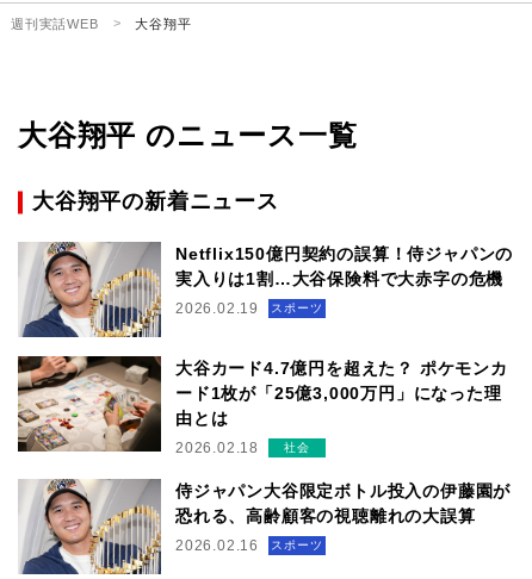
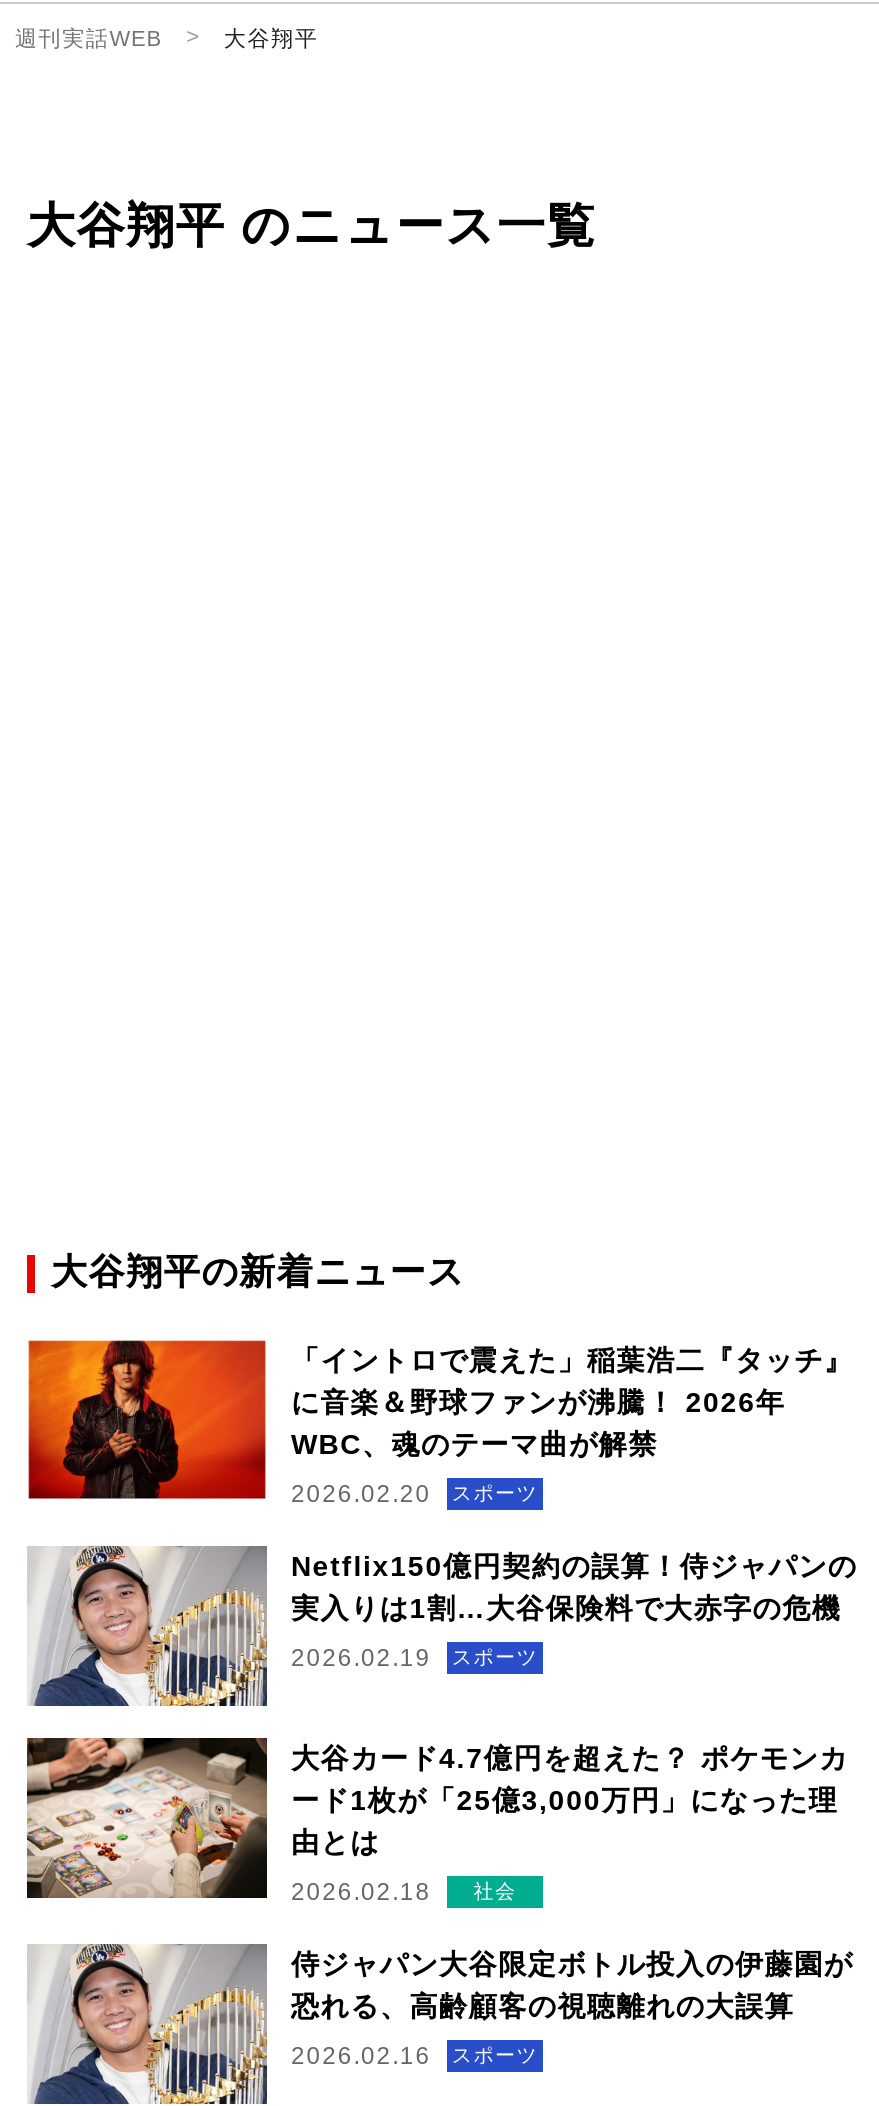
none -> [27,1338,853,1508] [image] | 「イントロで震えた」稲葉浩二『タッチ』 | に音楽＆野球ファンが沸騰！ 2026年 | WBC、魂のテーマ曲が解禁 | 2026.02.20 | スポーツ

